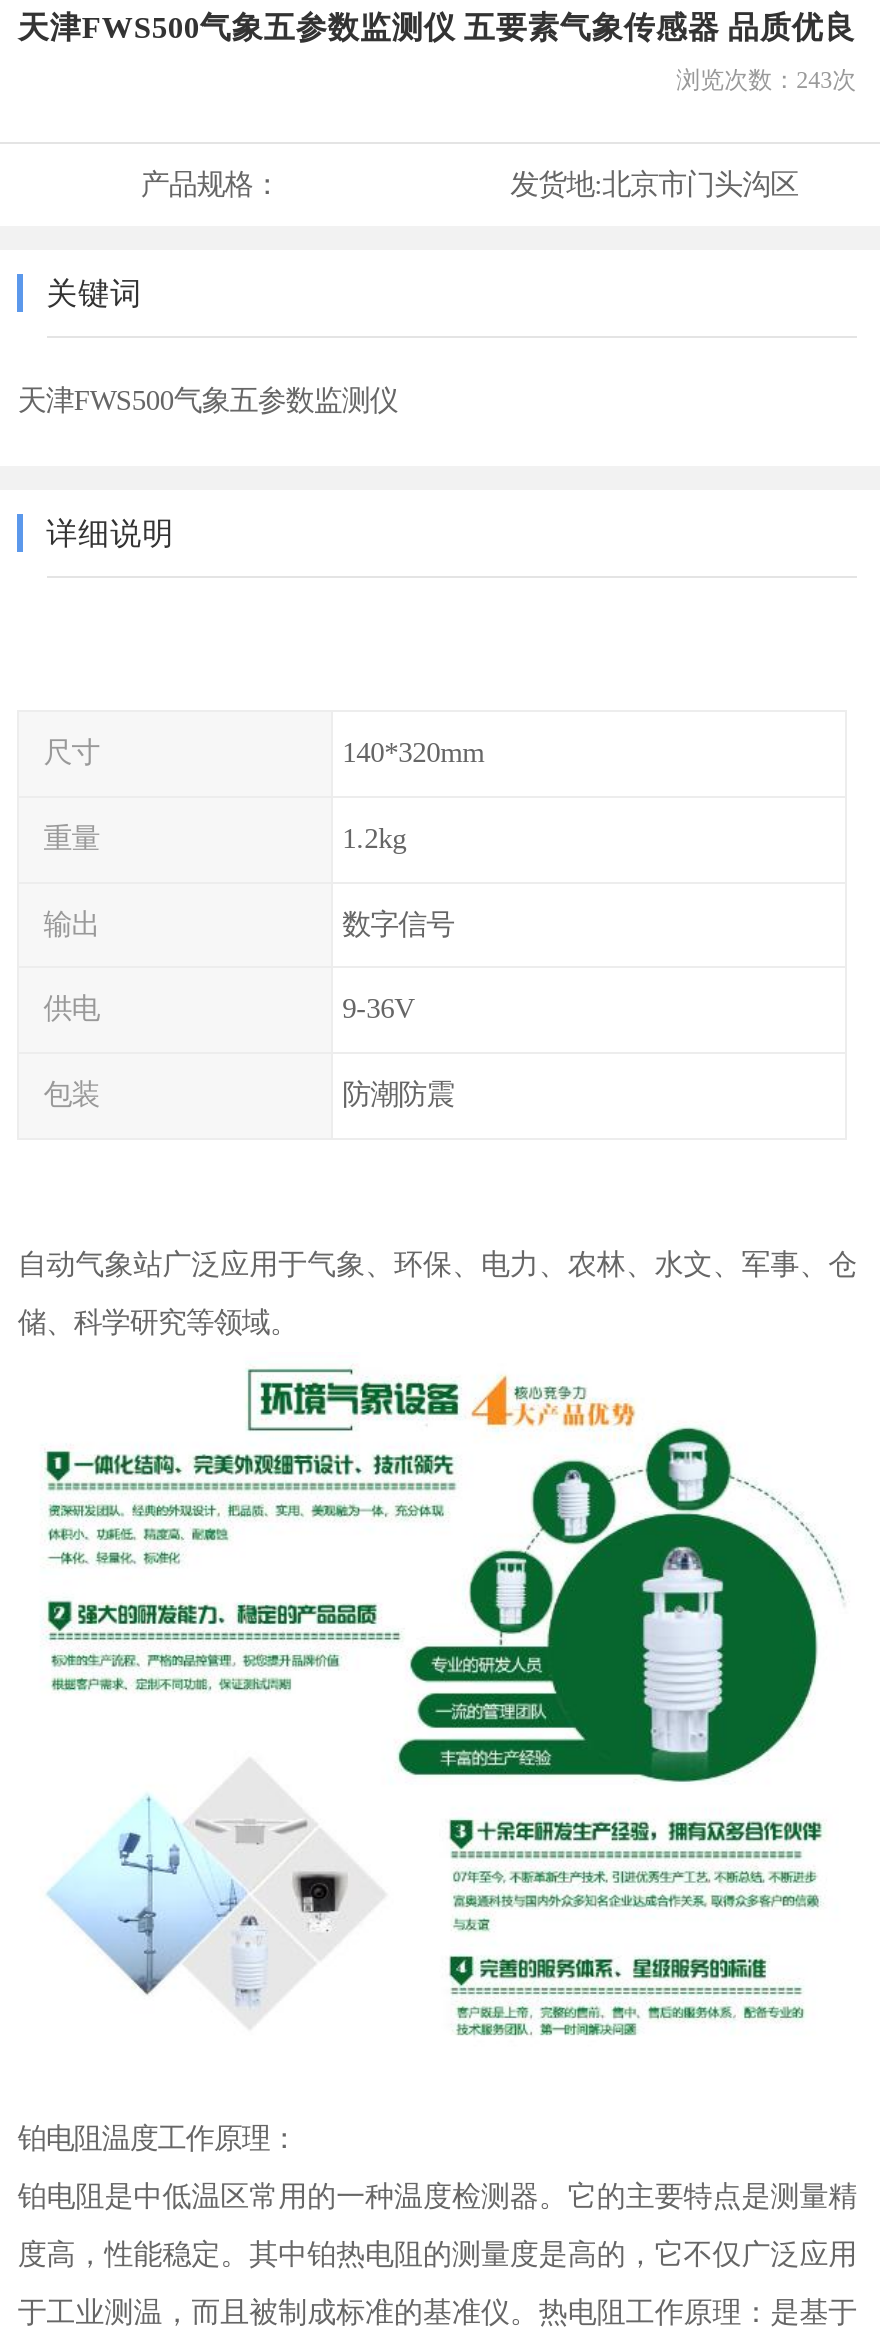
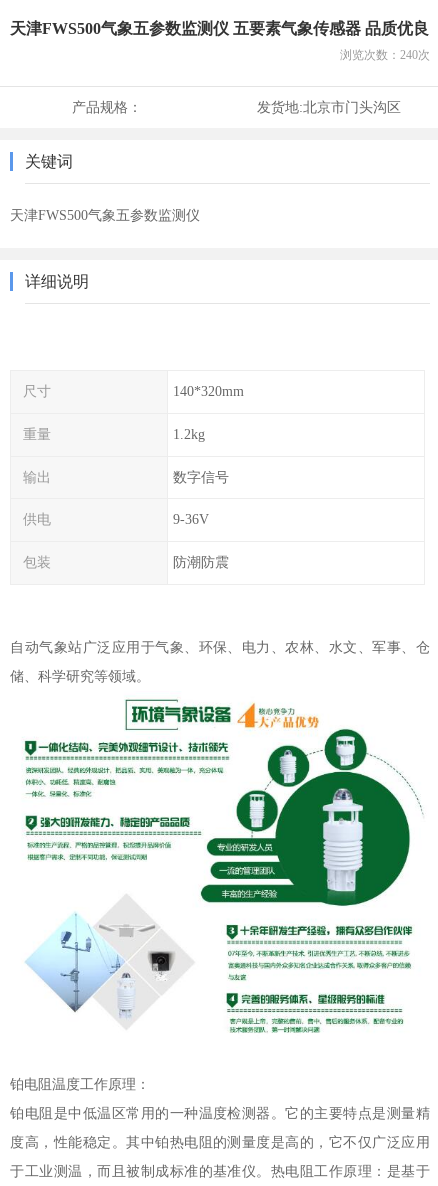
[676,66,856,94] 浏览次数：243次 -> [340,48,430,62] 浏览次数：240次

